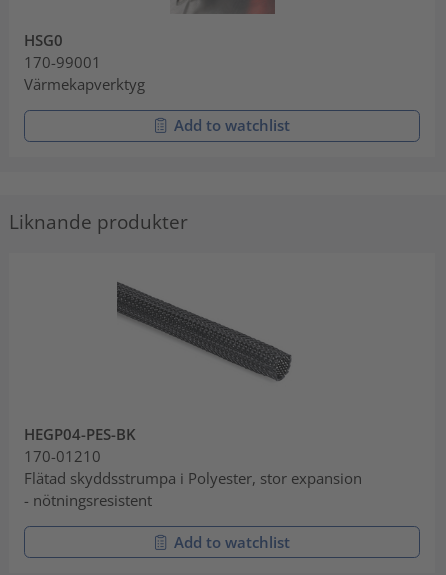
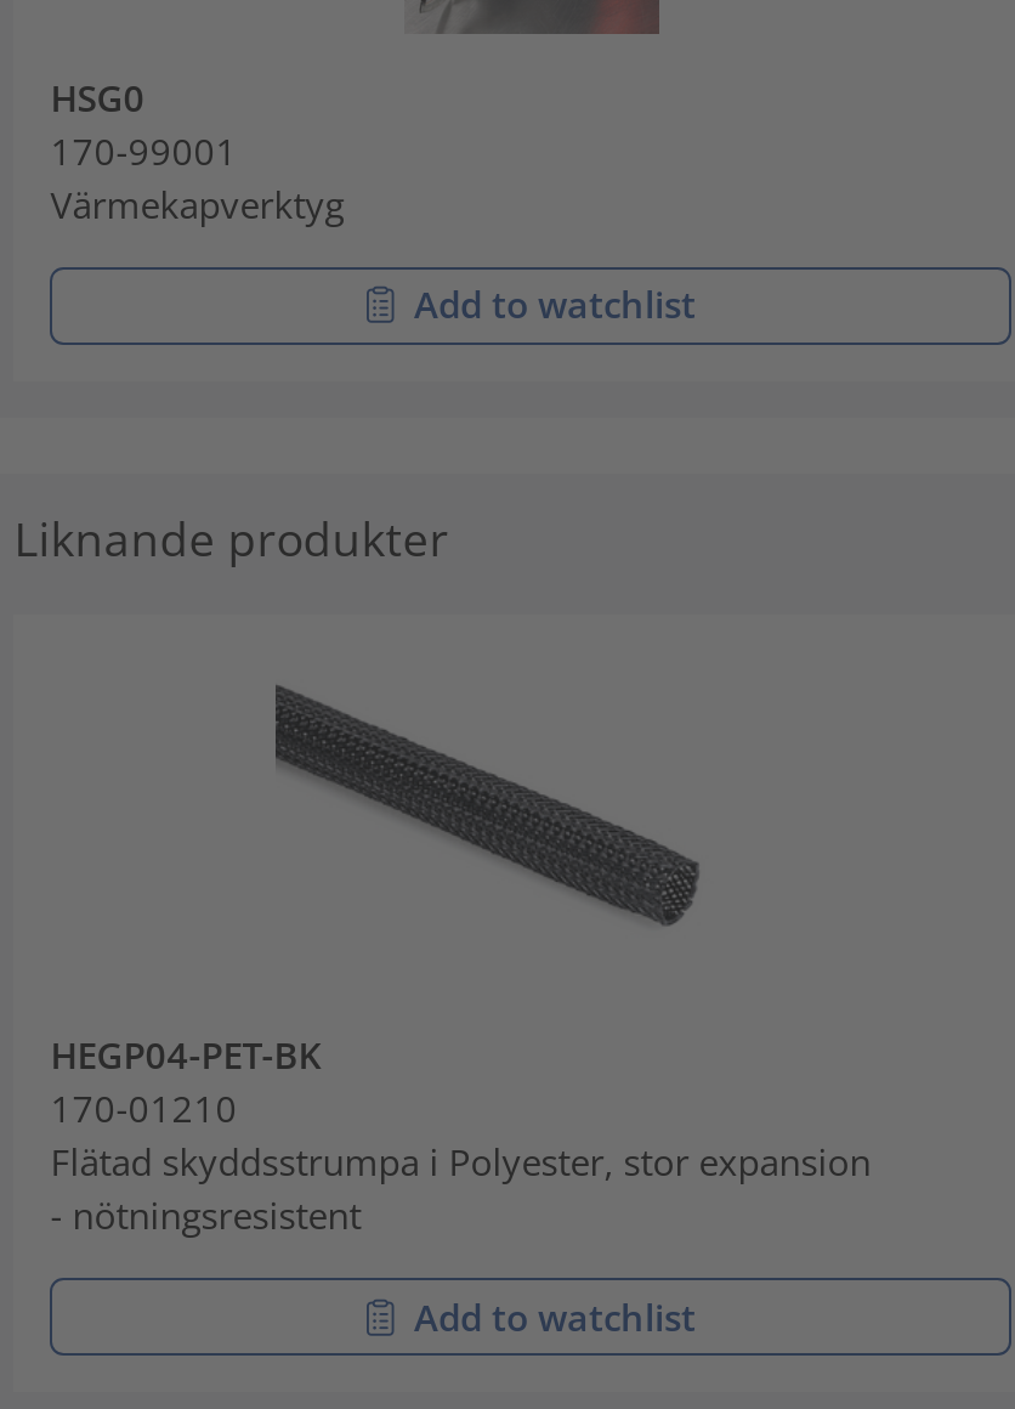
[24,424,136,444] HEGP04-PES-BK -> [50,1030,322,1079] HEGP04-PET-BK

